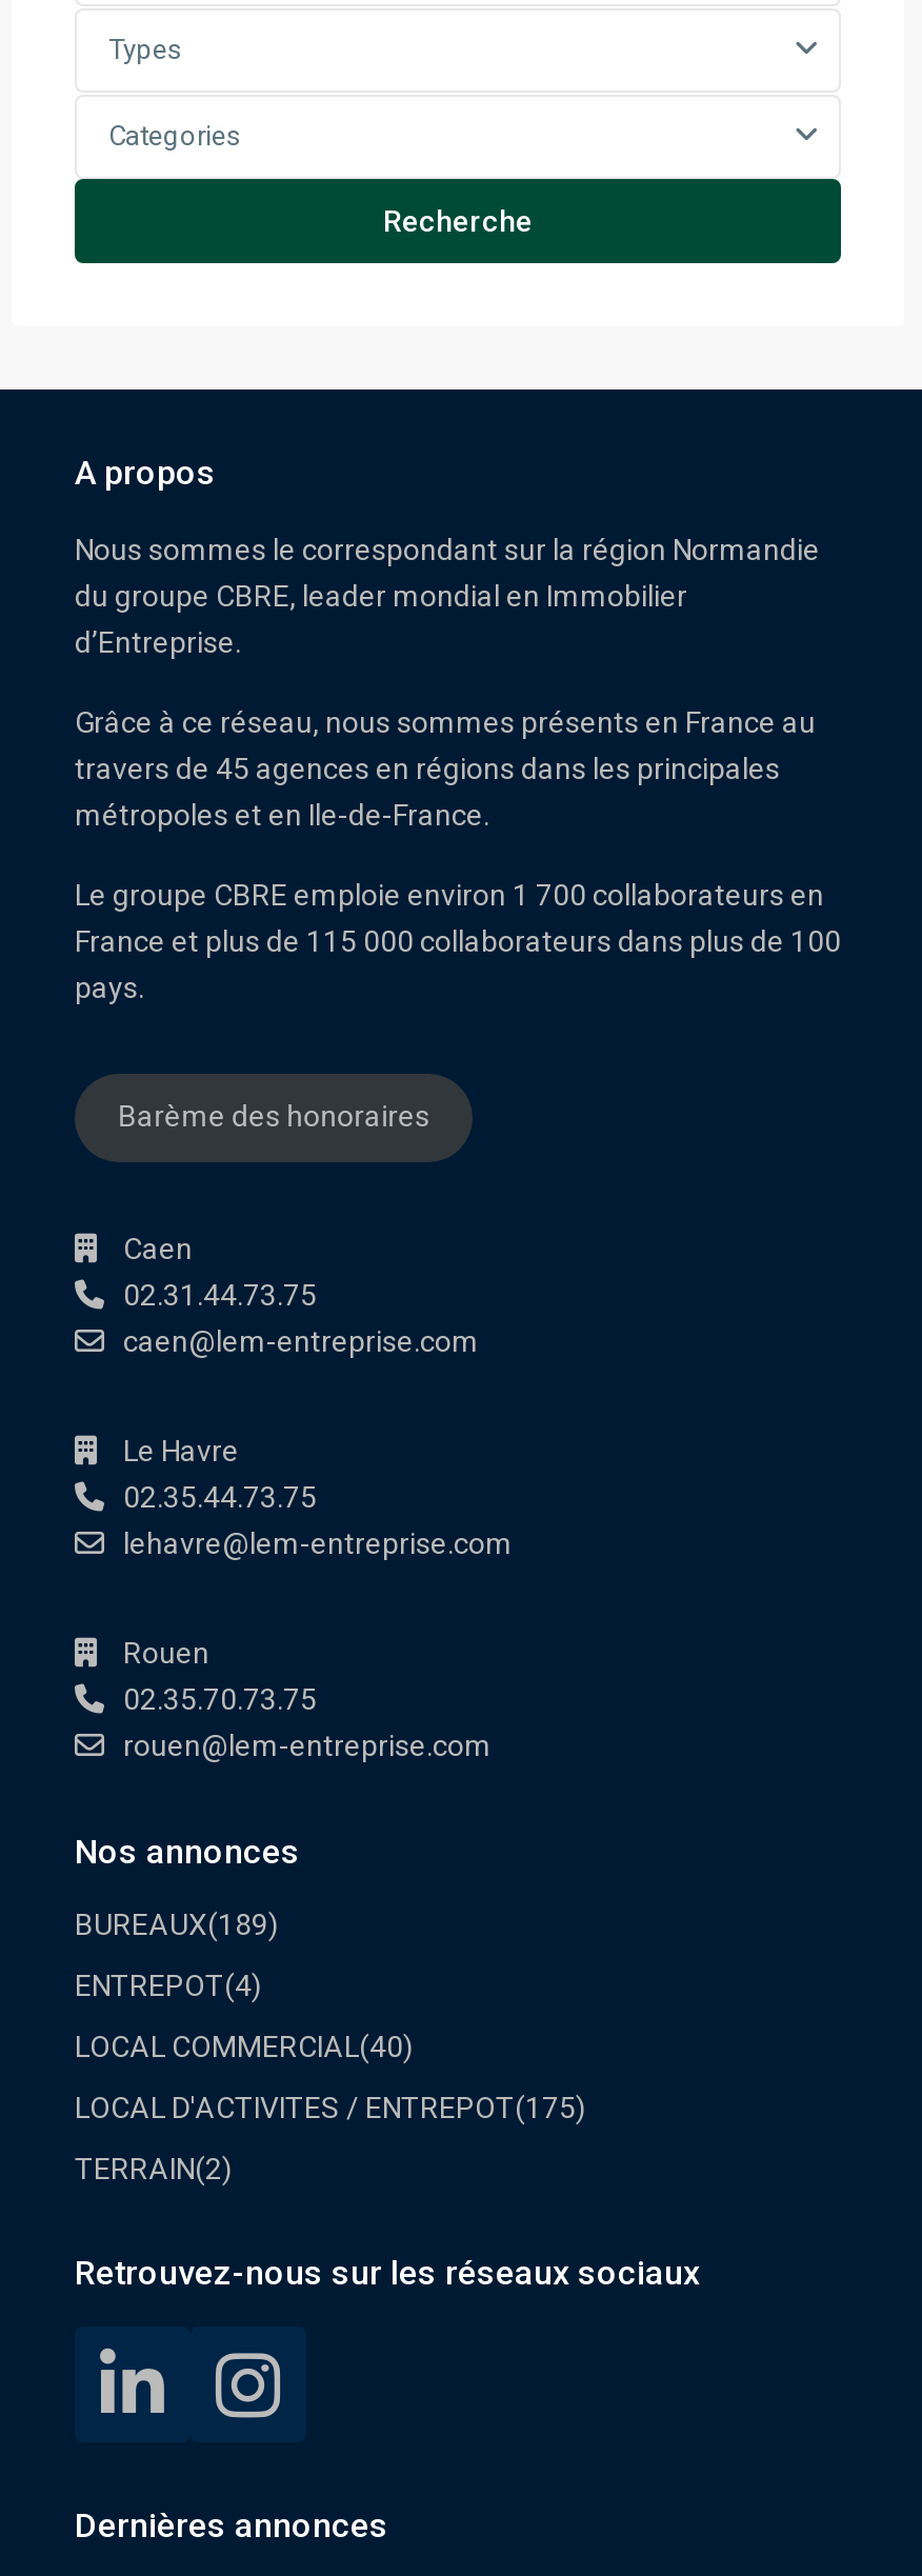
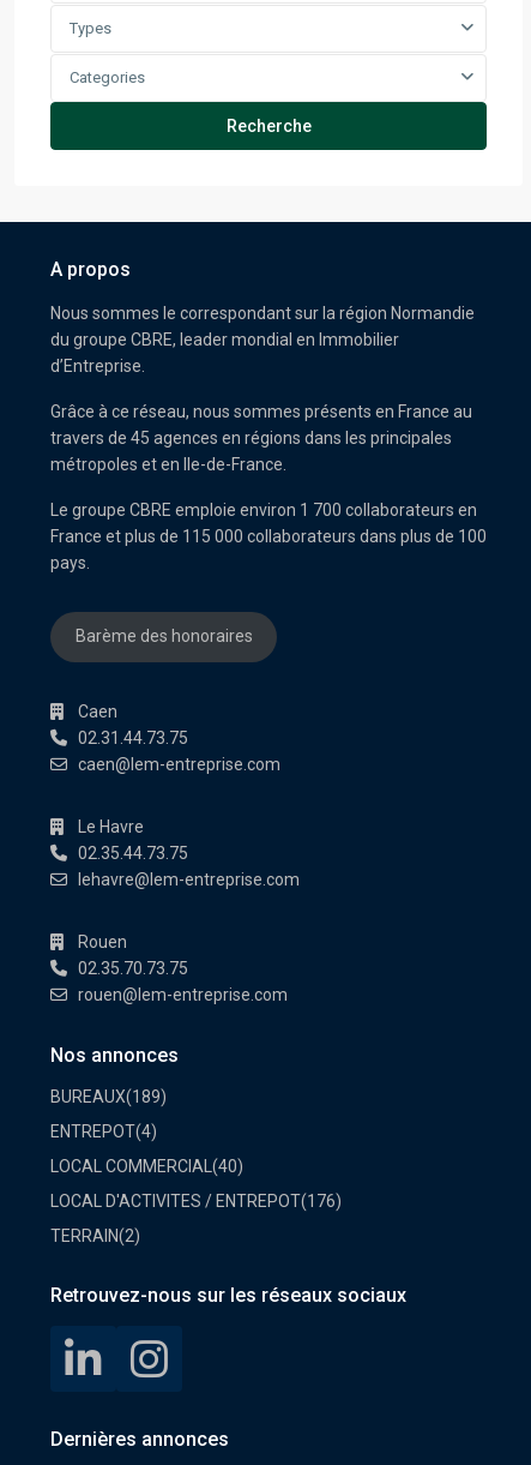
[75,2090,586,2125] LOCAL D'ACTIVITES / ENTREPOT(175) -> [50,1191,342,1211] LOCAL D'ACTIVITES / ENTREPOT(176)

